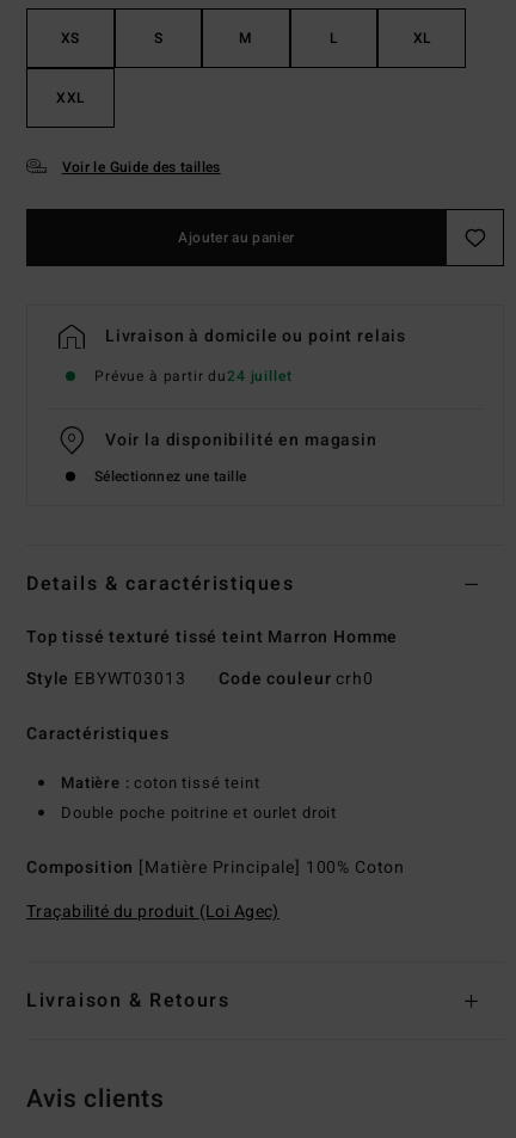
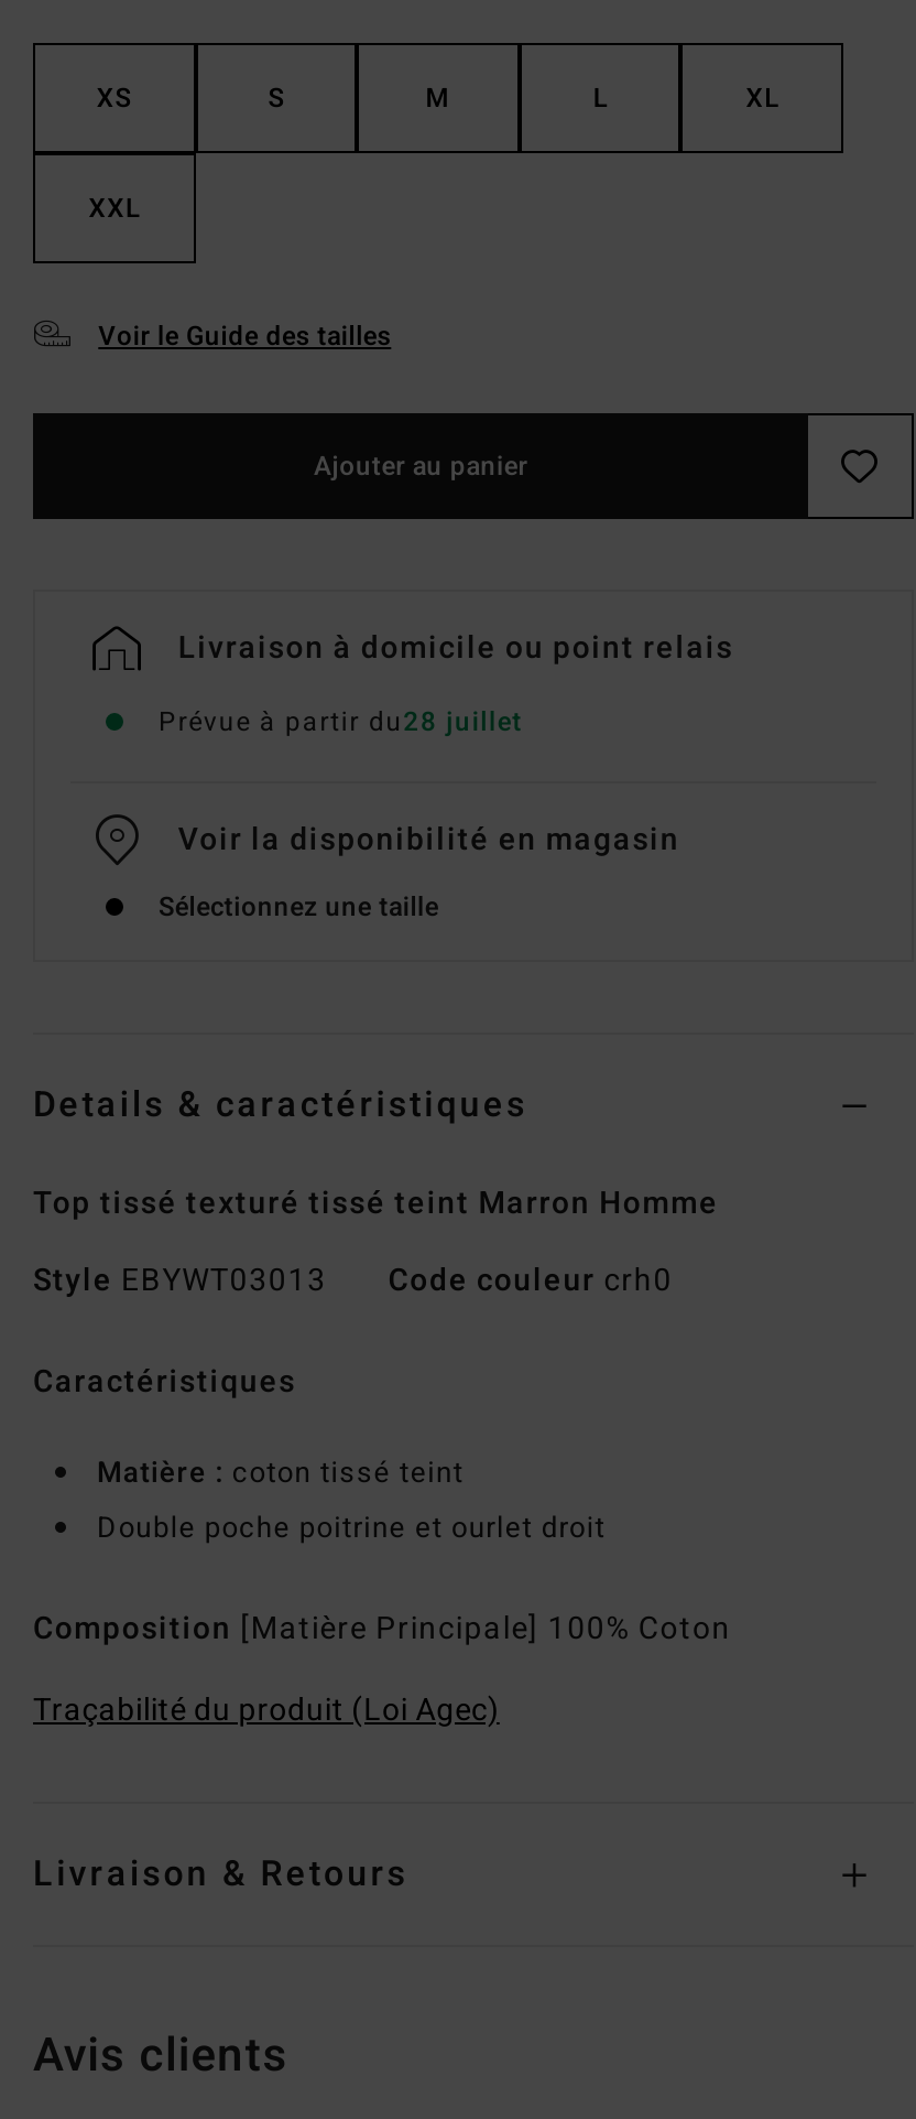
[94,365,292,387] Prévue à partir du24 juillet -> [159,703,523,743] Prévue à partir du28 juillet

